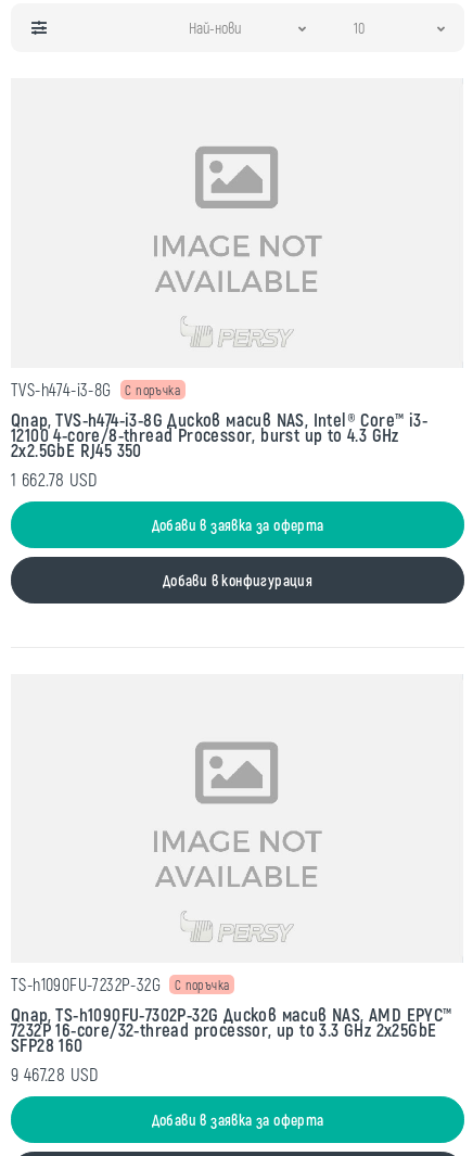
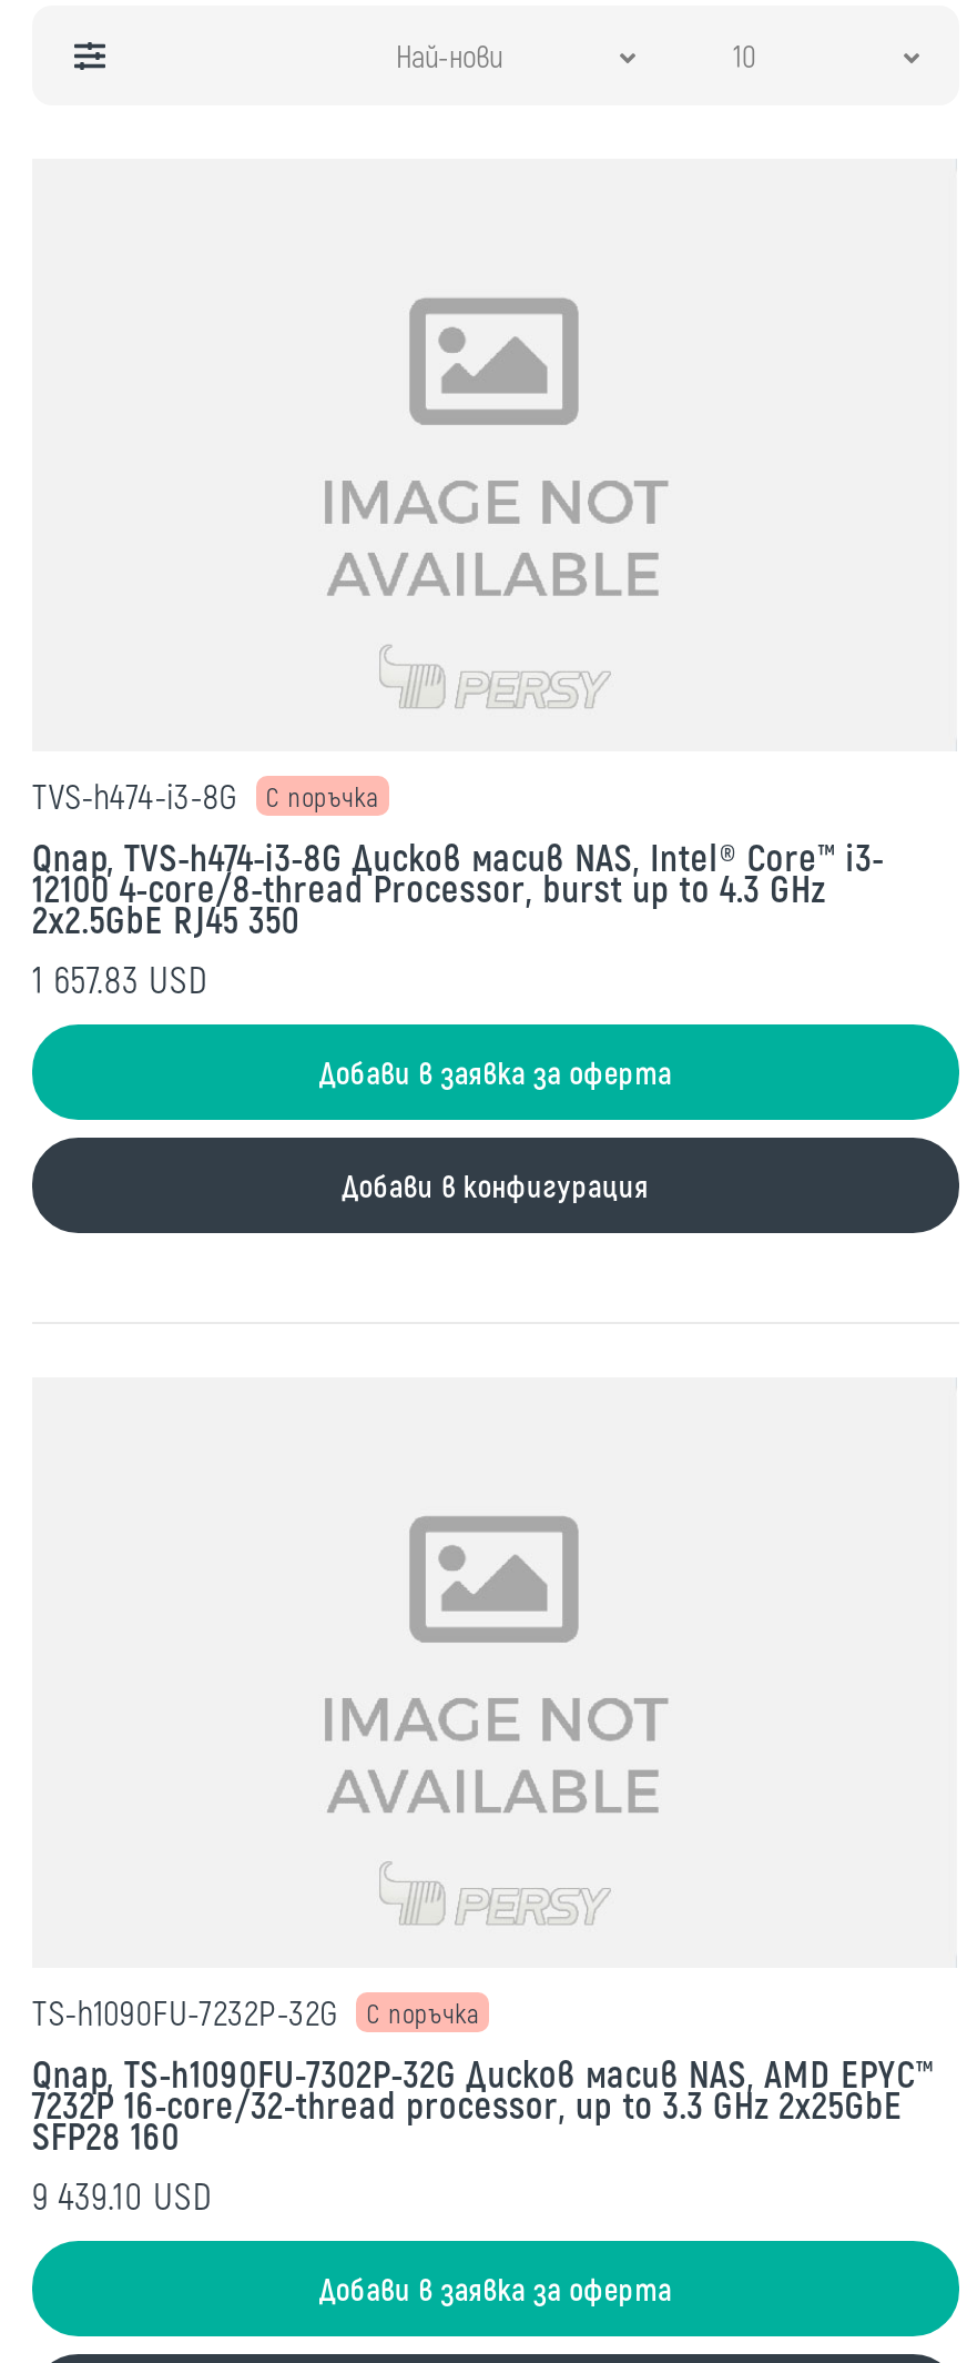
[11,467,97,489] 1 662.78 USD -> [32,955,207,999] 1 657.83 USD
[11,1062,99,1084] 9 467.28 USD -> [32,2171,211,2216] 9 439.10 USD

